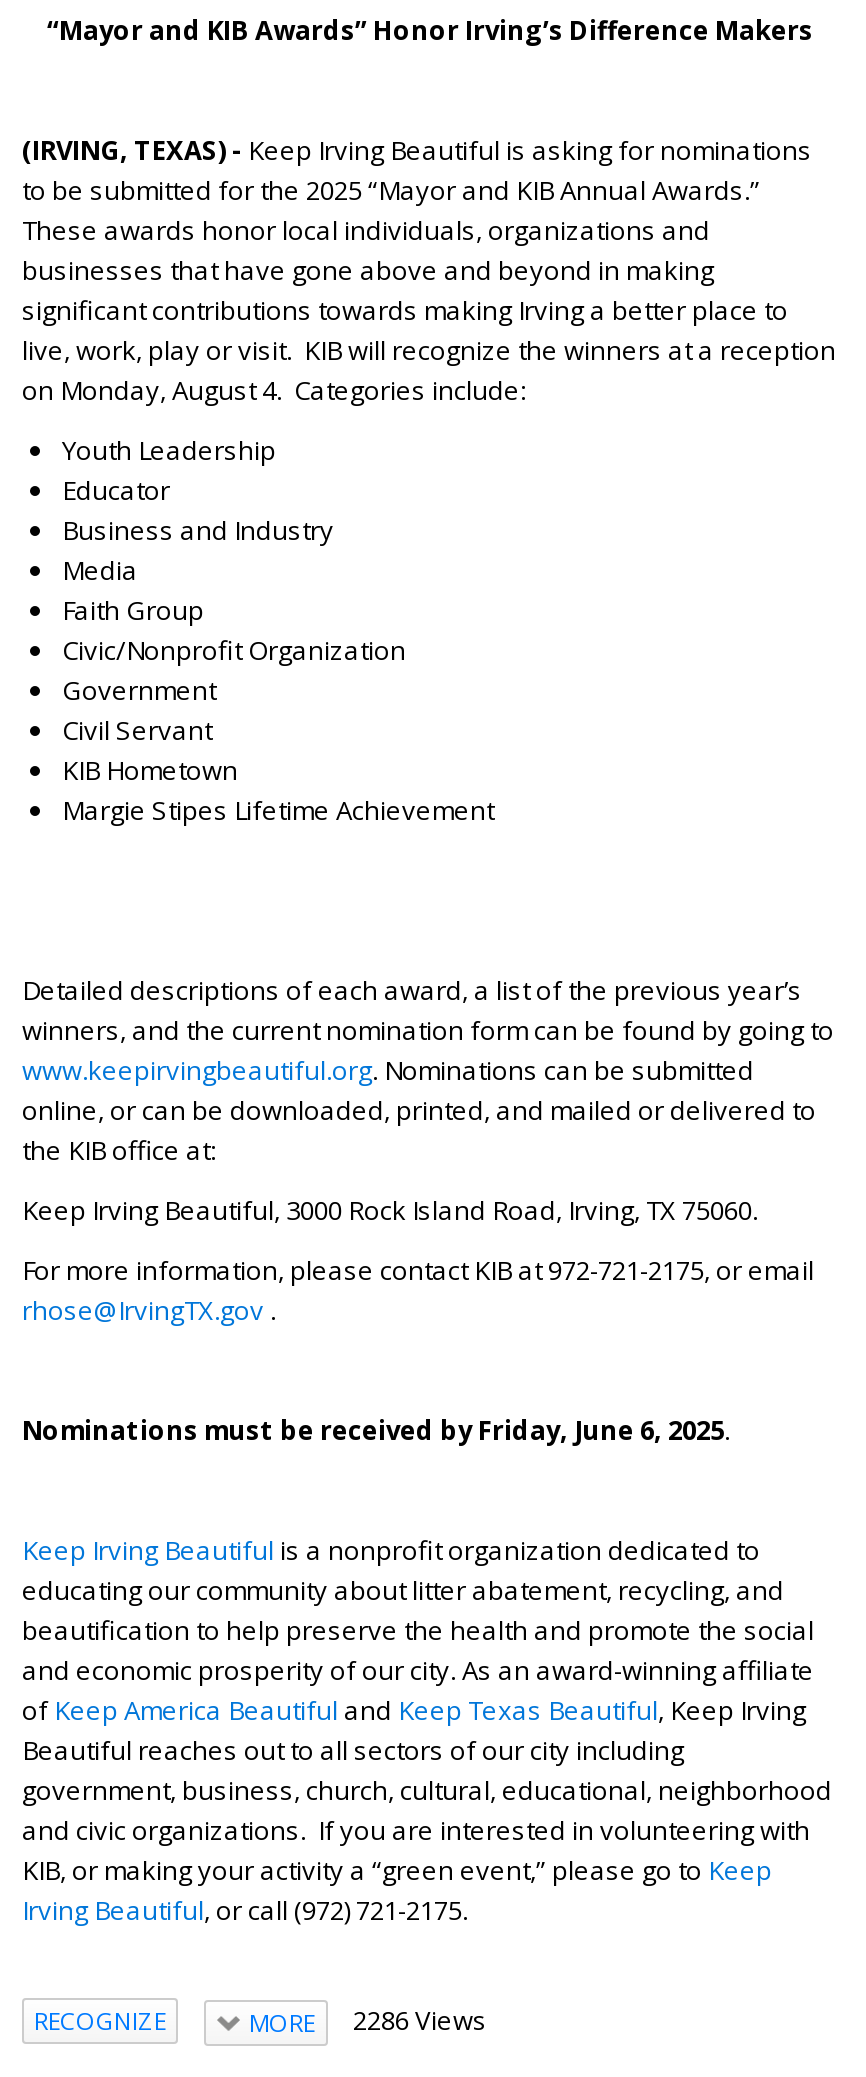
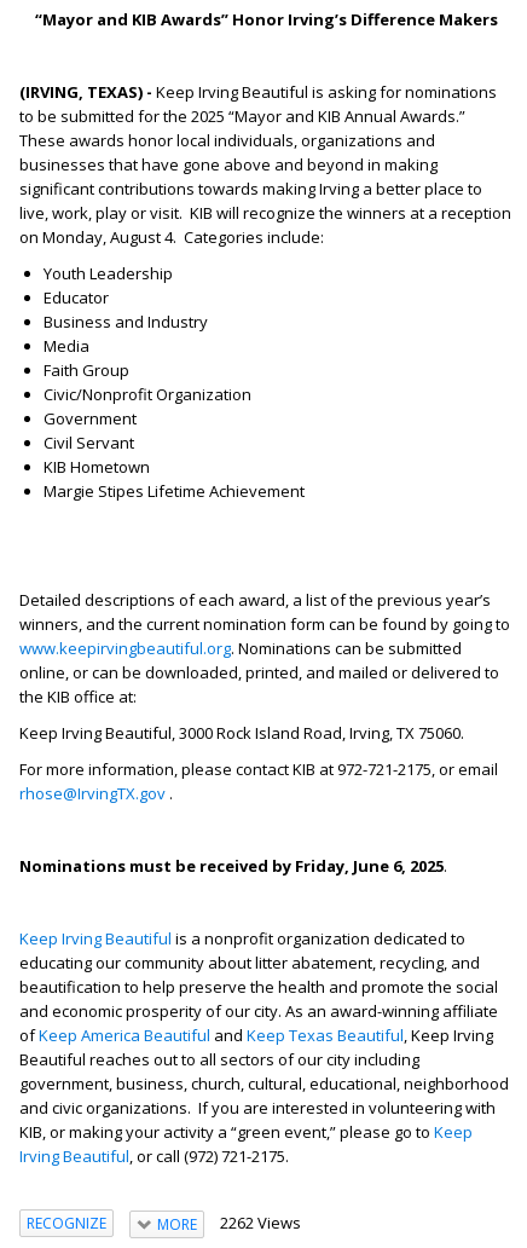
[249,2001,487,2039] MORE 2286 Views -> [157,1211,300,1234] MORE 2262 Views

